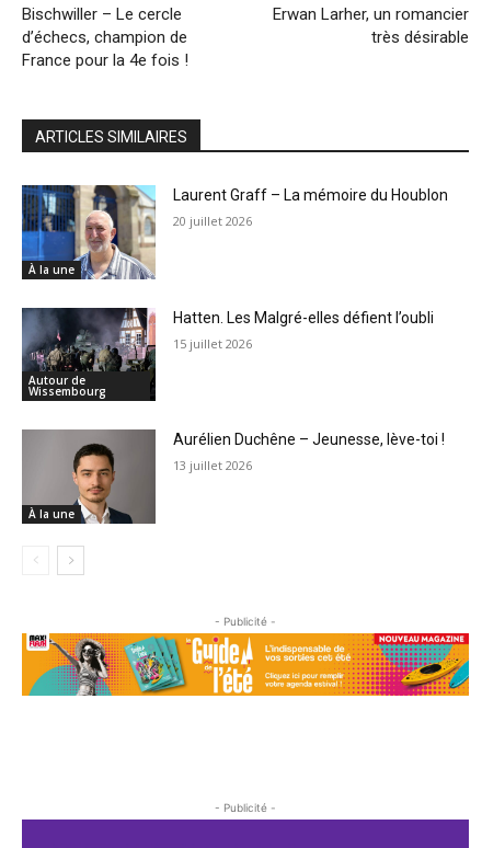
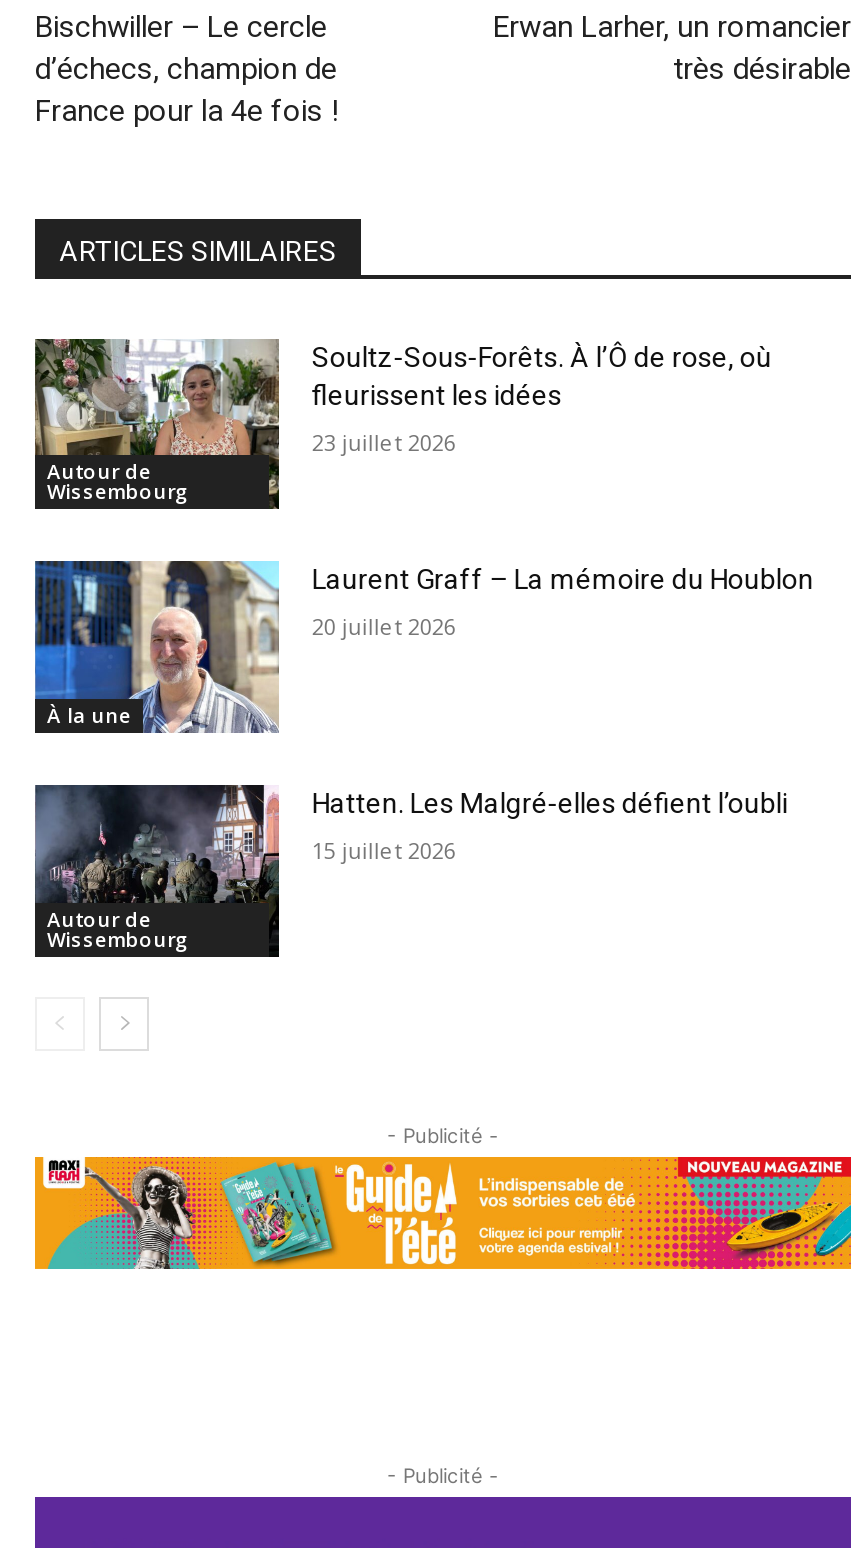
none -> [33,338,281,510] [image] | Autour de | Wissembourg
none -> [312,340,772,456] Soultz-Sous-Forêts. À l’Ô de rose, où | fleurissent les idées | 23 juillet 2026
moved [20,183,448,399] -> [31,558,814,952]: [image] | À la une | Laurent Graff – La mémoire du Houblon | 20 juillet 2026 | Autour de | Wissembourg | Hatten. Les Malgré-elles défient l’oubli | 15 juillet 2026
[22,428,157,525] [image] | À la une -> none
[174,431,445,474] Aurélien Duchêne – Jeunesse, lève-toi ! | 13 juillet 2026 -> none

